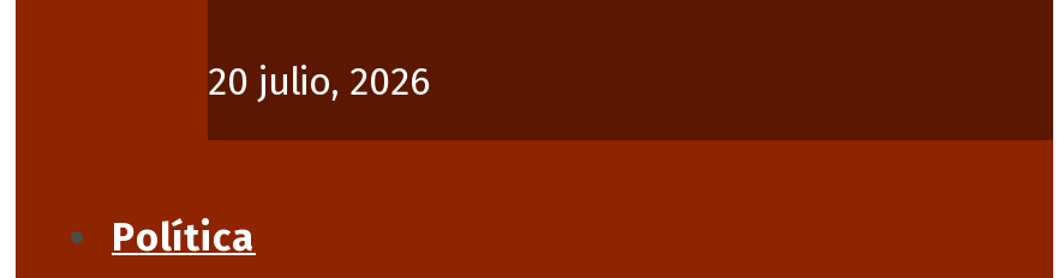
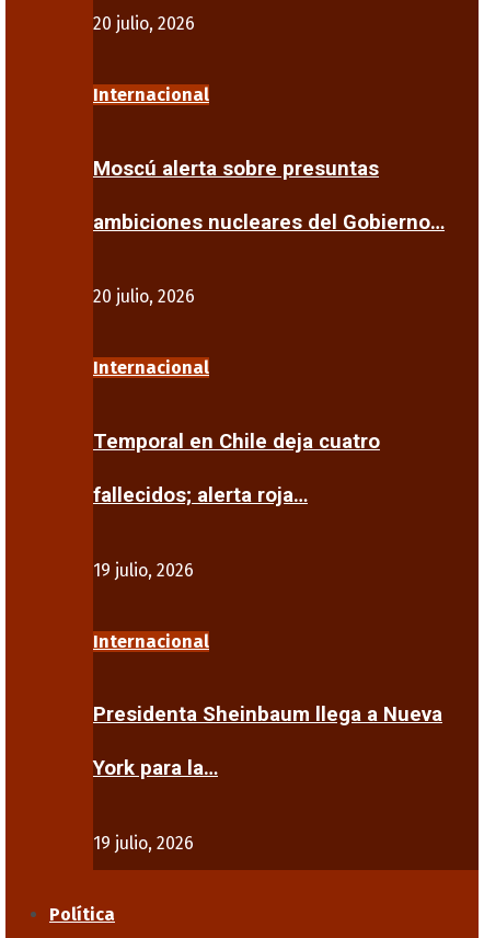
none -> [93,84,445,854] Internacional | Moscú alerta sobre presuntas | ambiciones nucleares del Gobierno… | 20 julio, 2026 | Internacional | Temporal en Chile deja cuatro | fallecidos; alerta roja… | 19 julio, 2026 | Internacional | Presidenta Sheinbaum llega a Nueva | York para la… | 19 julio, 2026

